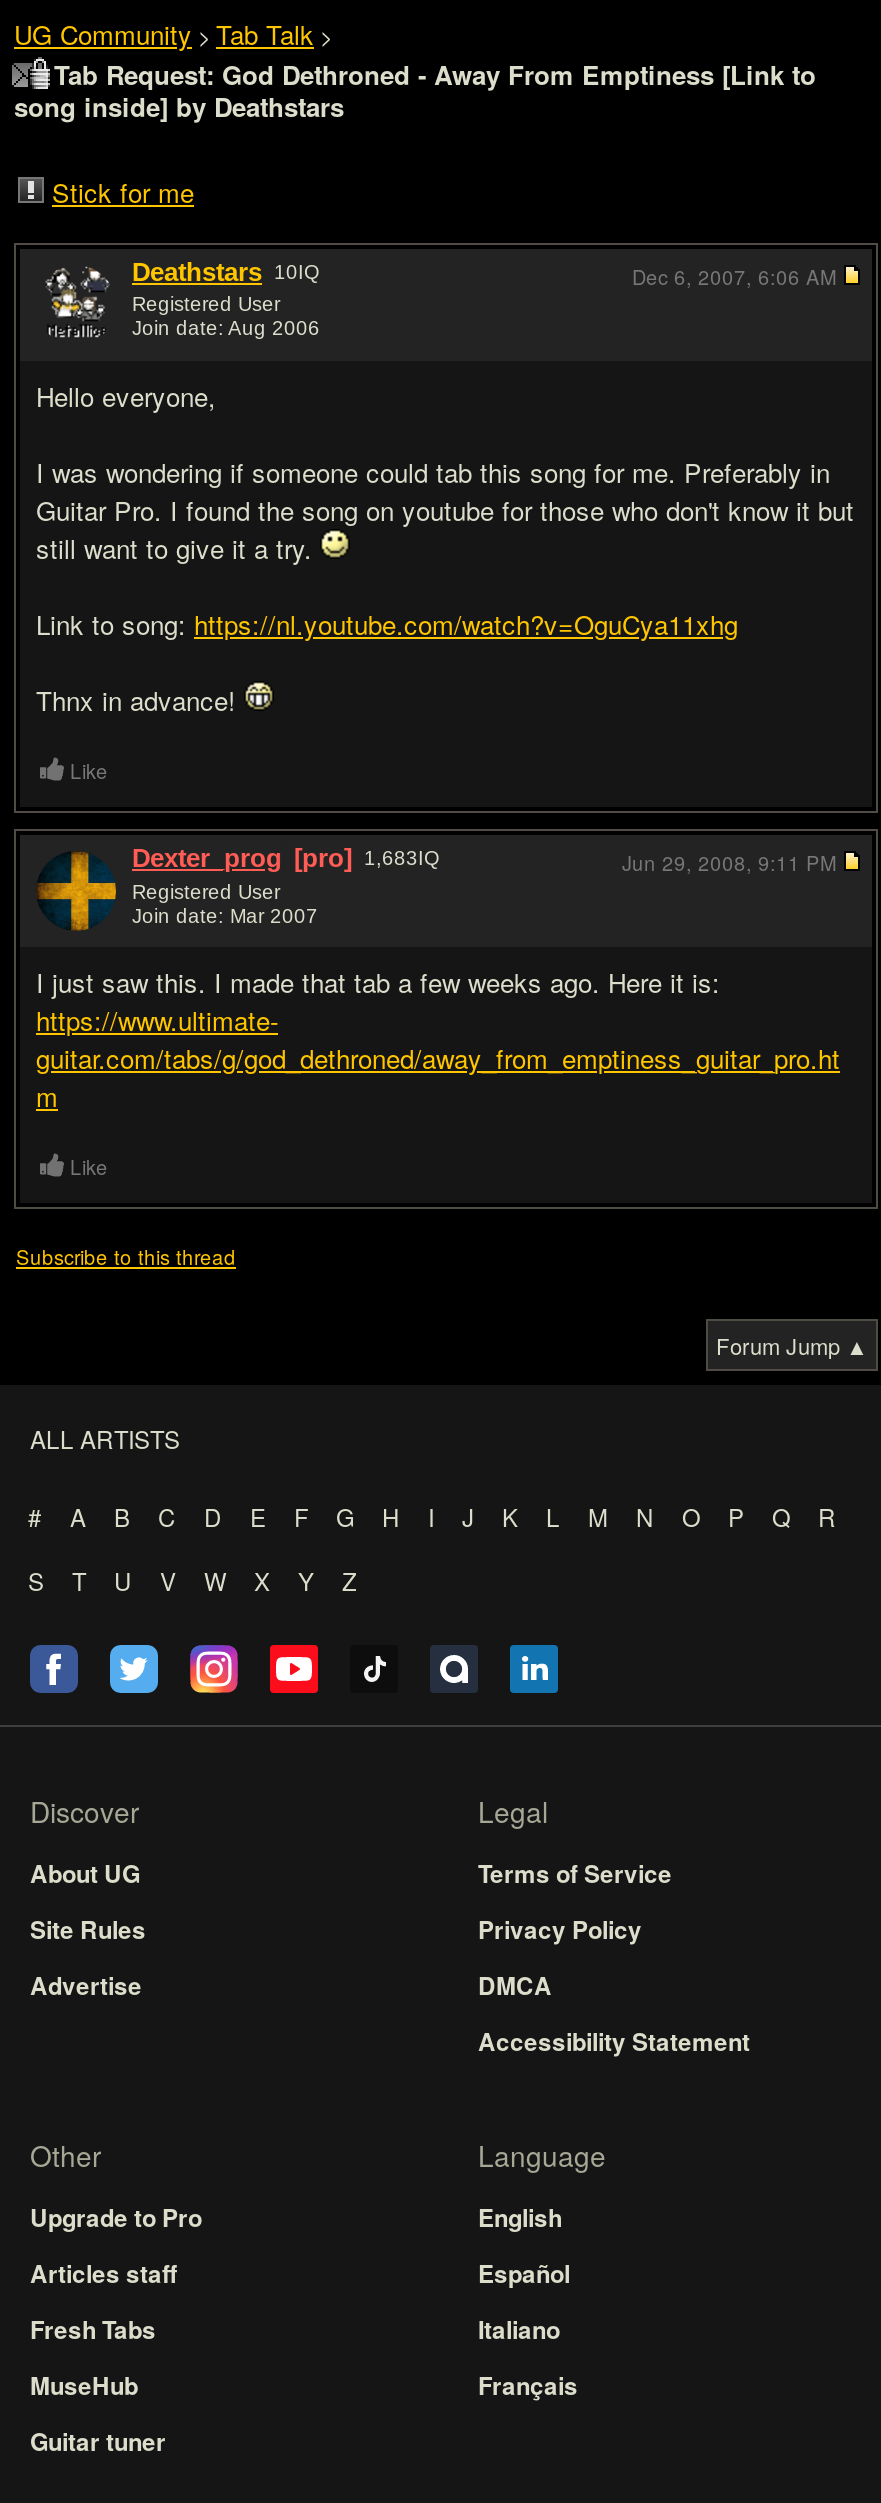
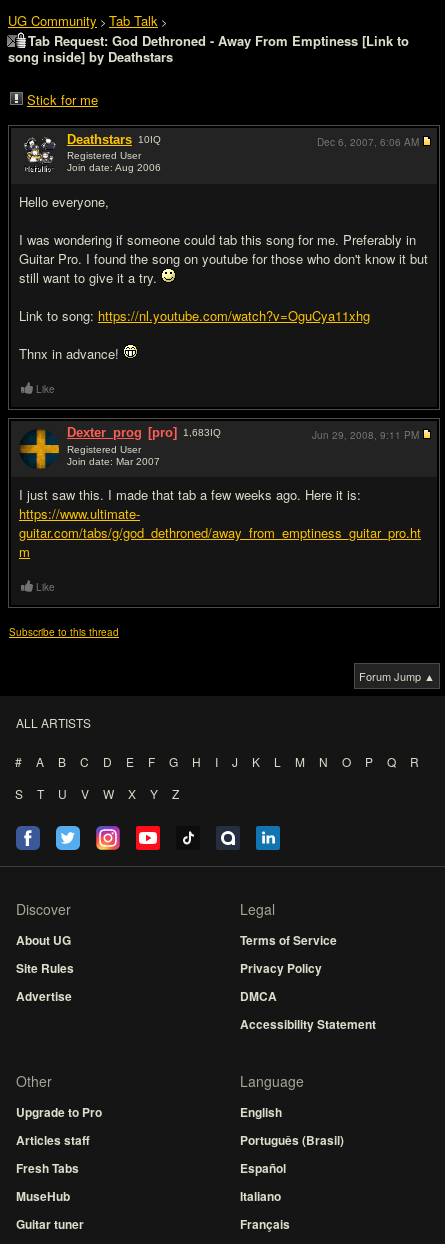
moved [478,2255,578,2403] -> [240,1159,290,1233]: Español | Italiano | Français
none -> [240,1131,344,1149] Português (Brasil)

